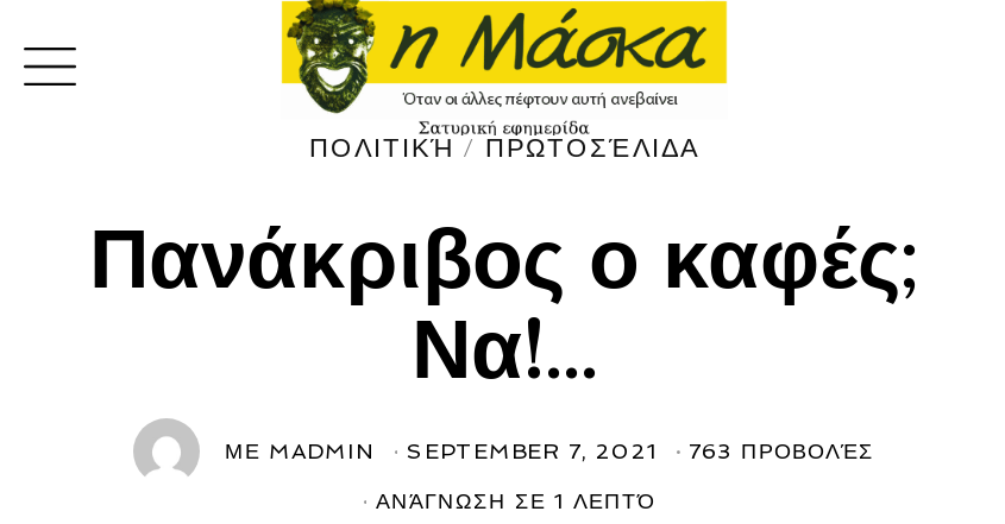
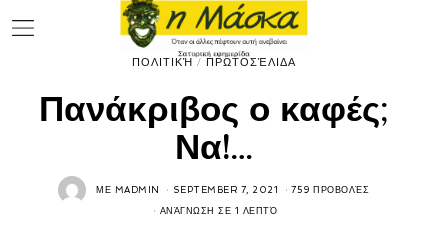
[225,440,874,463] ΜΕ MADMIN SEPTEMBER 7, 2021 763 ΠΡΟΒΟΛΈΣ -> [96,185,369,195] ΜΕ MADMIN SEPTEMBER 7, 2021 759 ΠΡΟΒΟΛΈΣ

